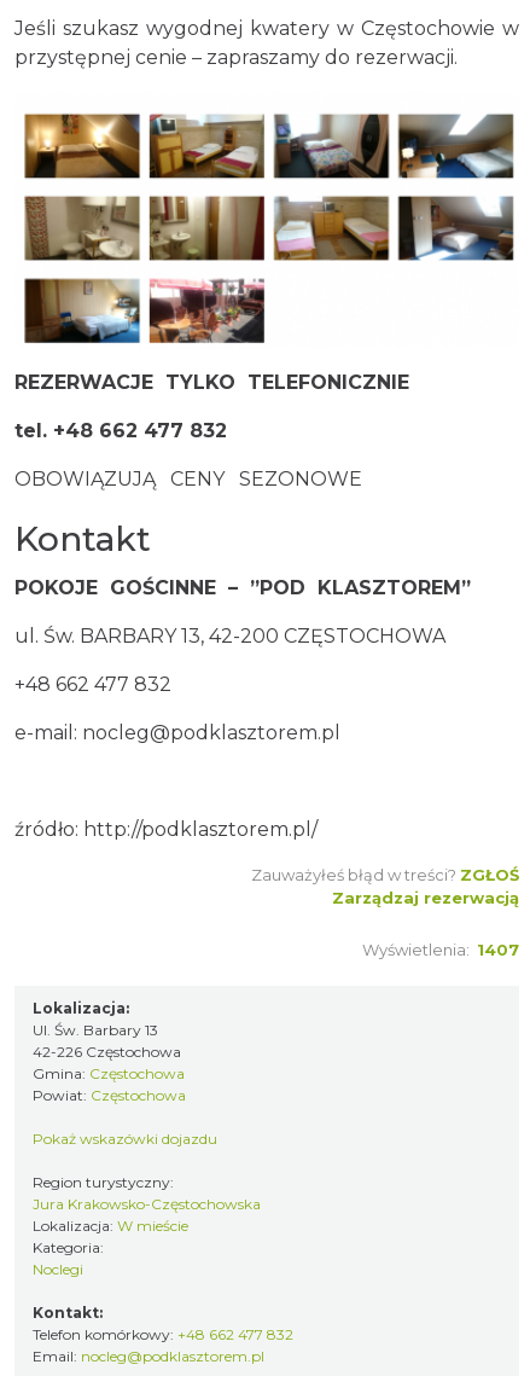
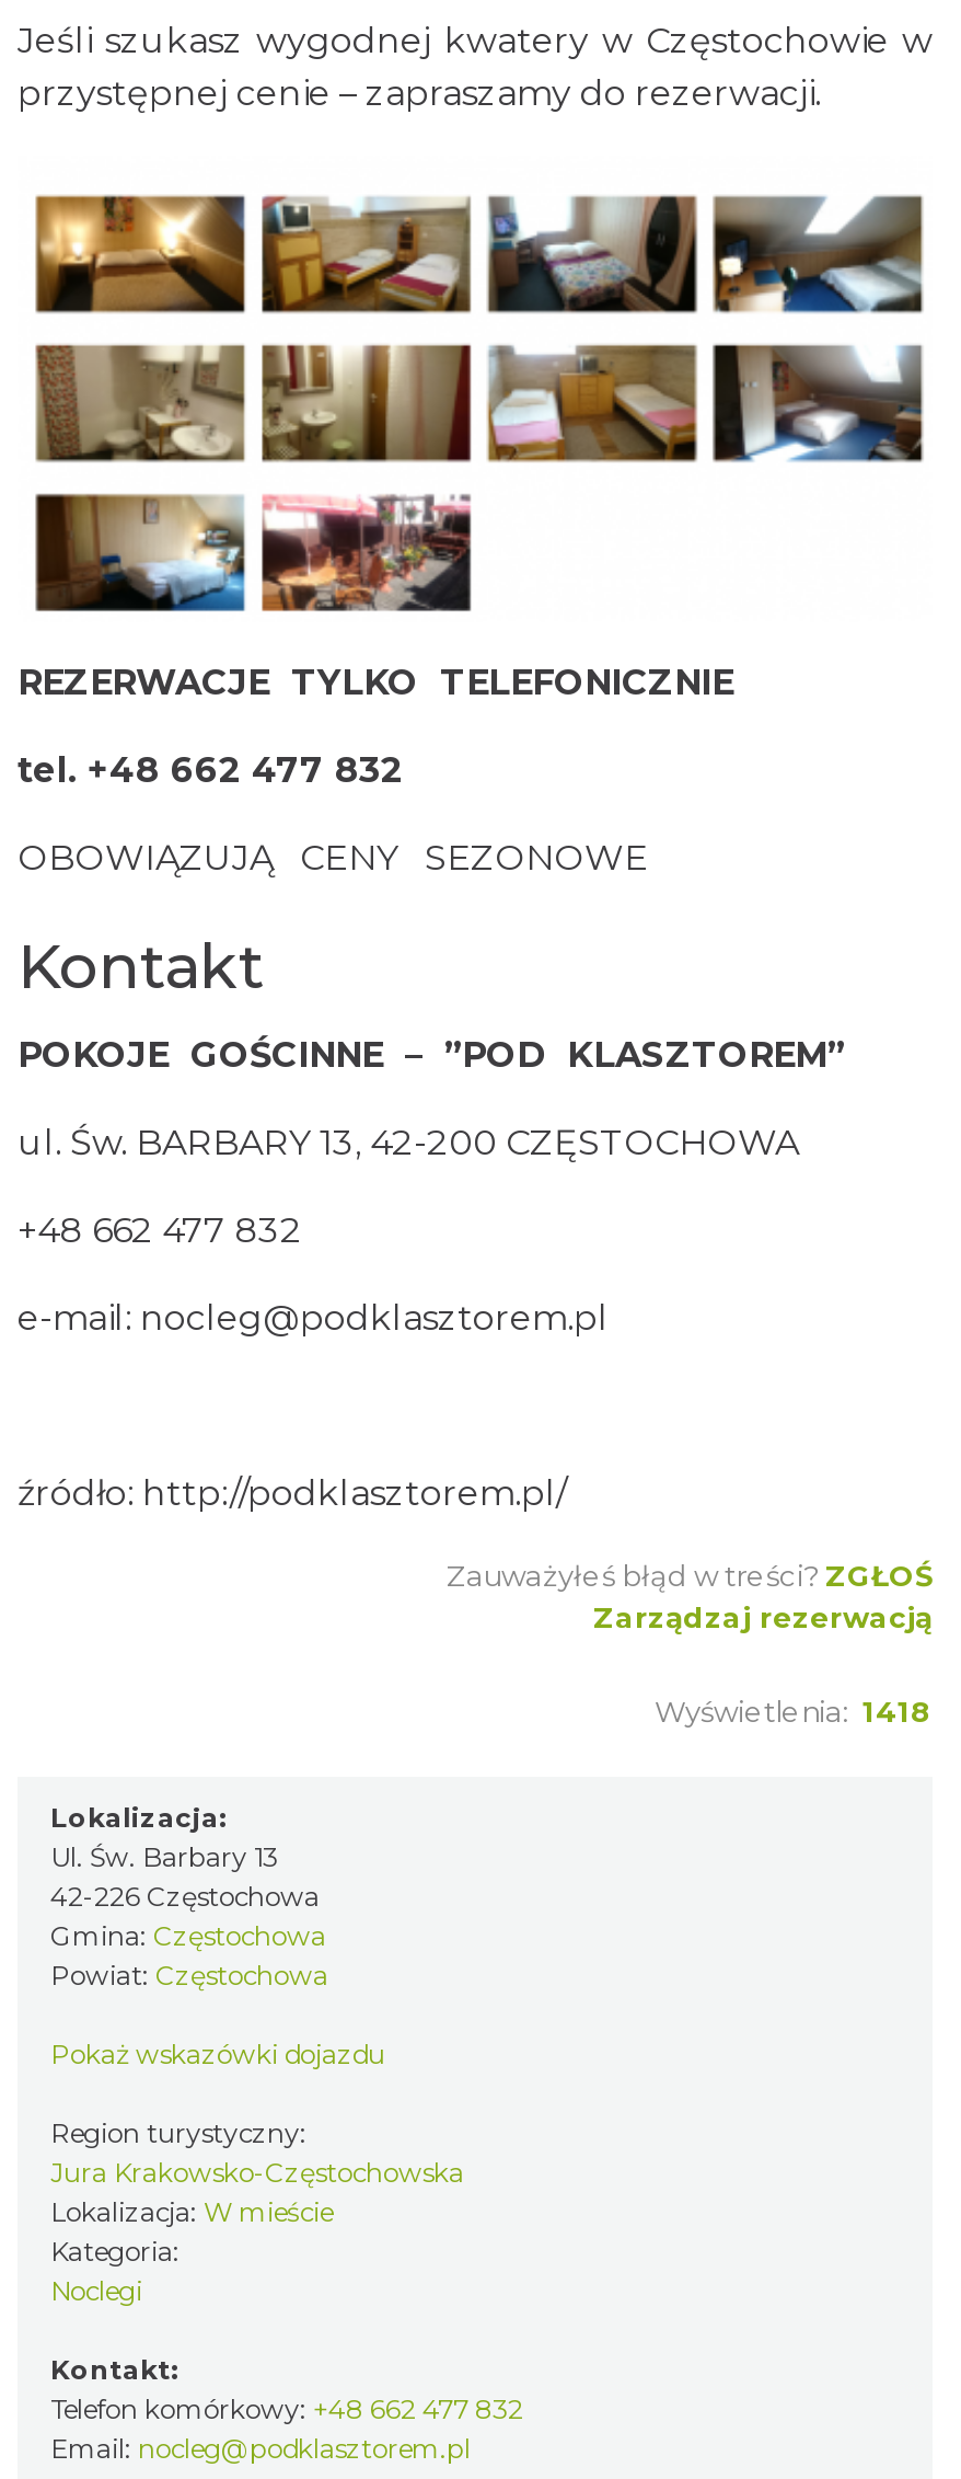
[362,940,519,959] Wyświetlenia: 1407 -> [655,1694,933,1729] Wyświetlenia: 1418

